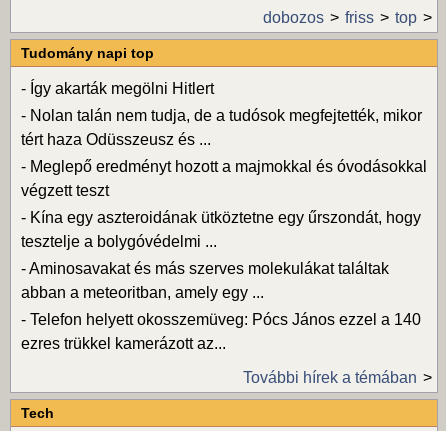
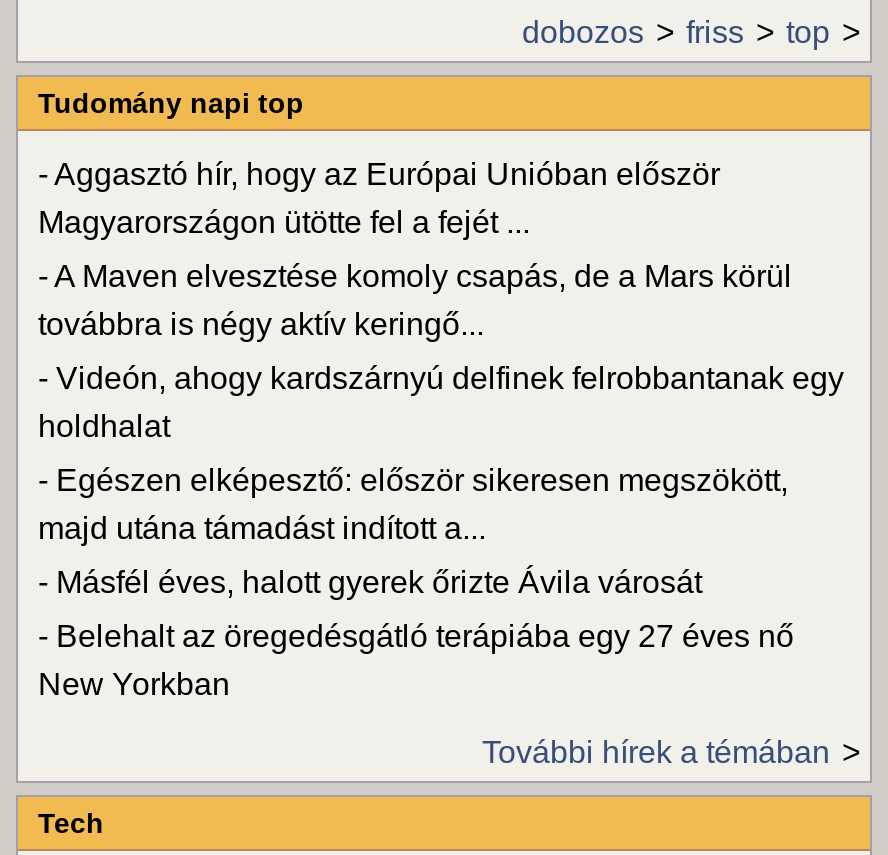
[21,80,214,97] - Így akarták megölni Hitlert -> [38,157,720,239] - Aggasztó hír, hogy az Európai Unióban először | Magyarországon ütötte fel a fejét ...
[21,107,422,148] - Nolan talán nem tudja, de a tudósok megfejtették, mikor | tért haza Odüsszeusz és ... -> [38,259,792,341] - A Maven elvesztése komoly csapás, de a Mars körül | továbbra is négy aktív keringő...
[21,158,427,199] - Meglepő eredményt hozott a majmokkal és óvodásokkal | végzett teszt -> [38,361,844,443] - Videón, ahogy kardszárnyú delfinek felrobbantanak egy | holdhalat
[21,209,421,250] - Kína egy aszteroidának ütköztetne egy űrszondát, hogy | tesztelje a bolygóvédelmi ... -> [38,463,788,545] - Egészen elképesztő: először sikeresen megszökött, | majd utána támadást indított a...
[21,260,389,301] - Aminosavakat és más szerves molekulákat találtak | abban a meteoritban, amely egy ... -> [38,565,702,599] - Másfél éves, halott gyerek őrizte Ávila városát
[21,311,421,352] - Telefon helyett okosszemüveg: Pócs János ezzel a 140 | ezres trükkel kamerázott az... -> [38,619,794,701] - Belehalt az öregedésgátló terápiába egy 27 éves nő | New Yorkban

